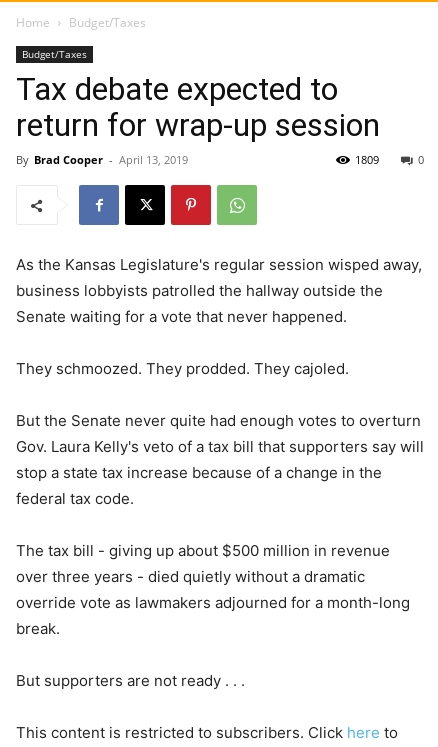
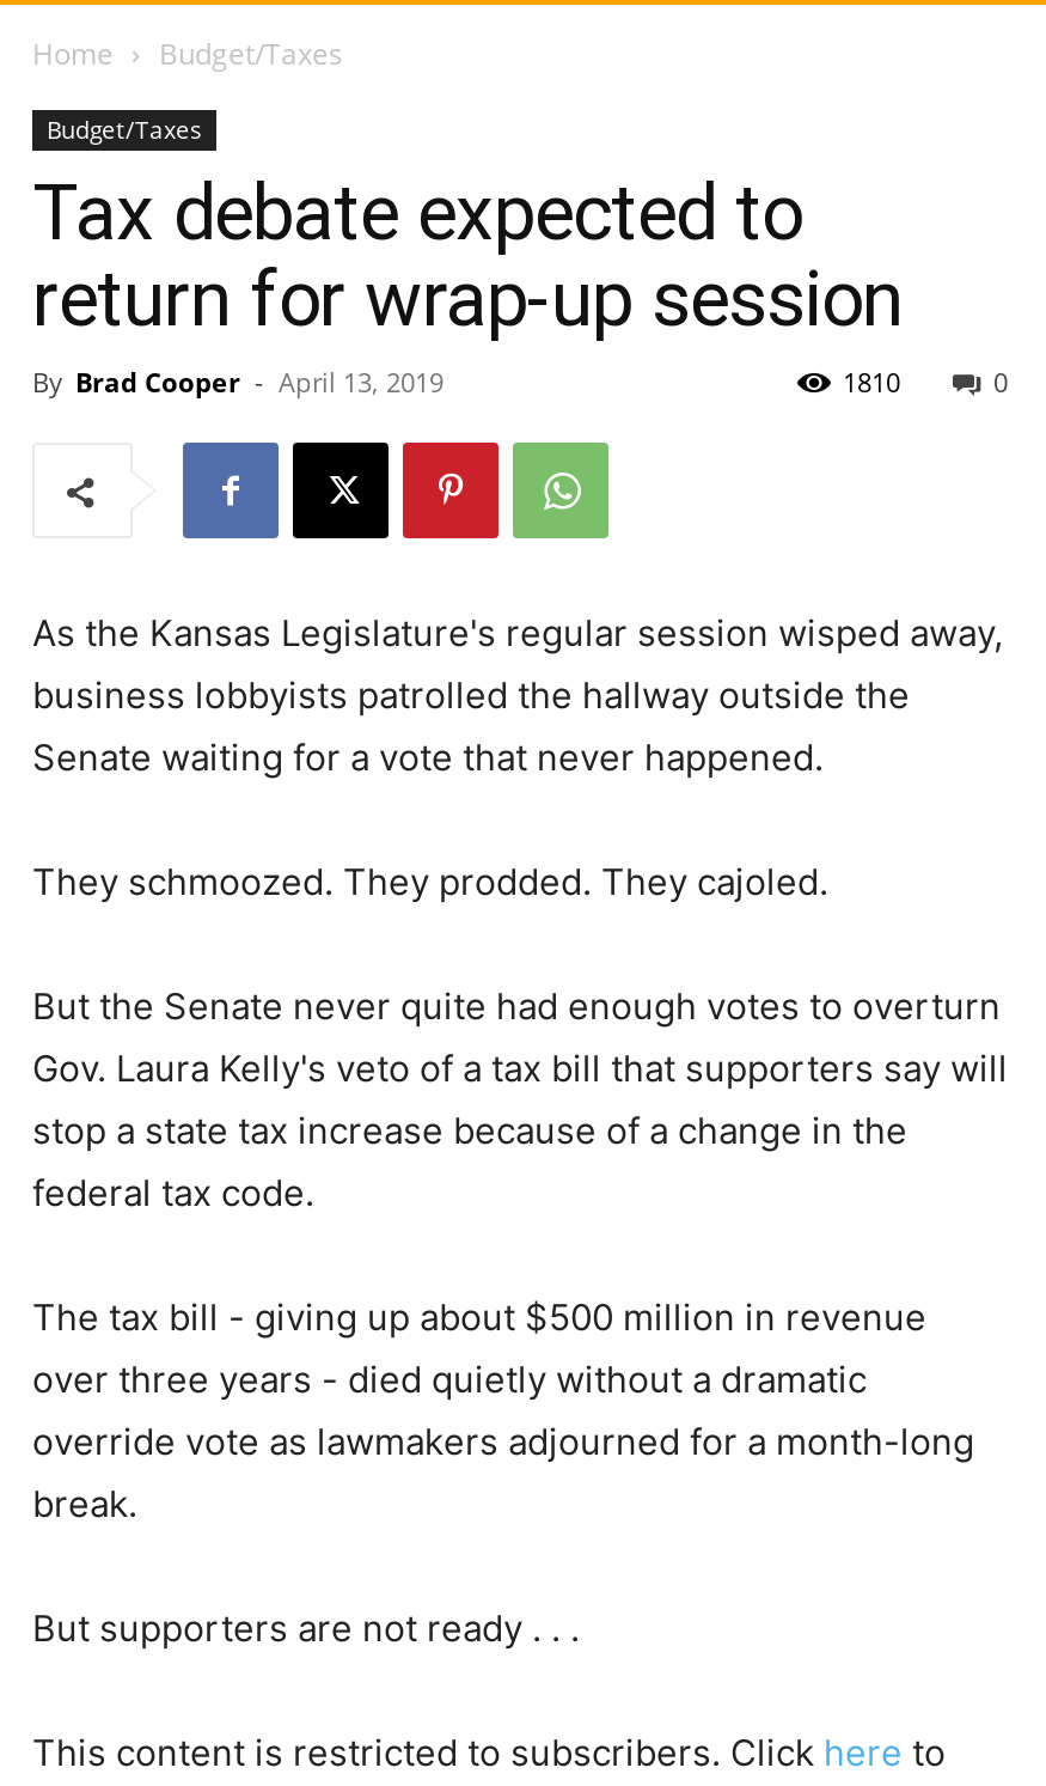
[355,152,379,167] 1809 -> [843,364,900,400] 1810

